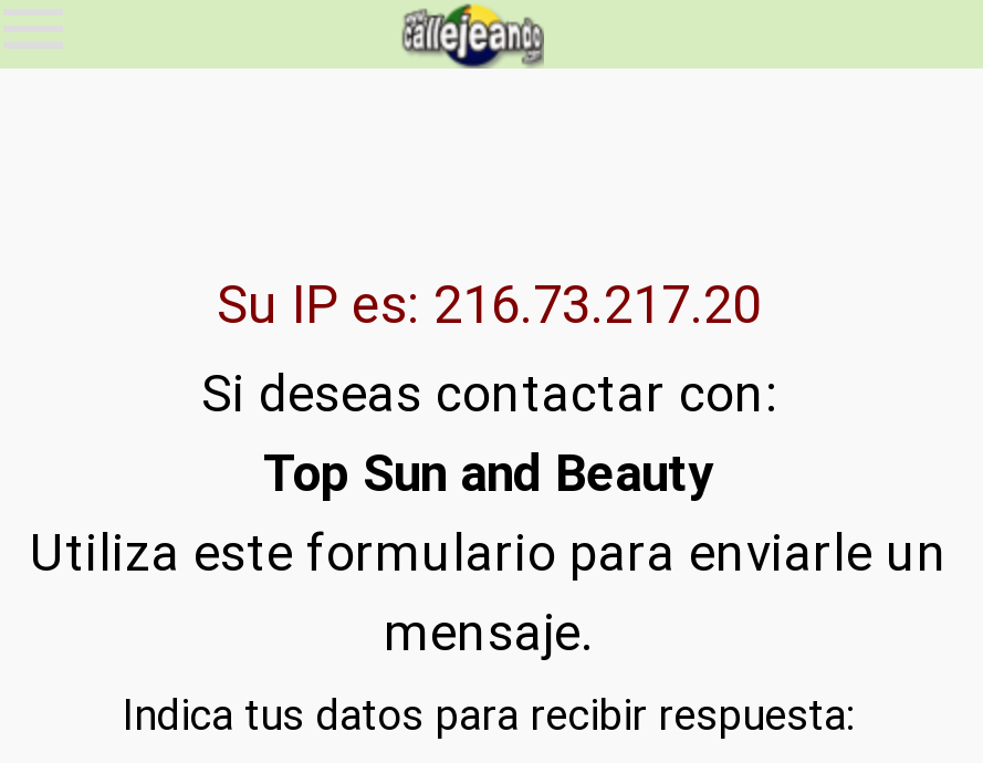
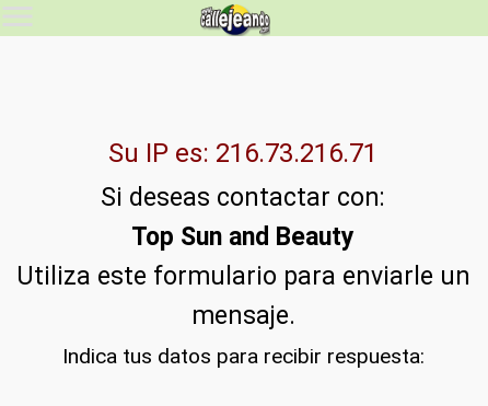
[217,274,761,336] Su IP es: 216.73.217.20 -> [108,138,377,169] Su IP es: 216.73.216.71

